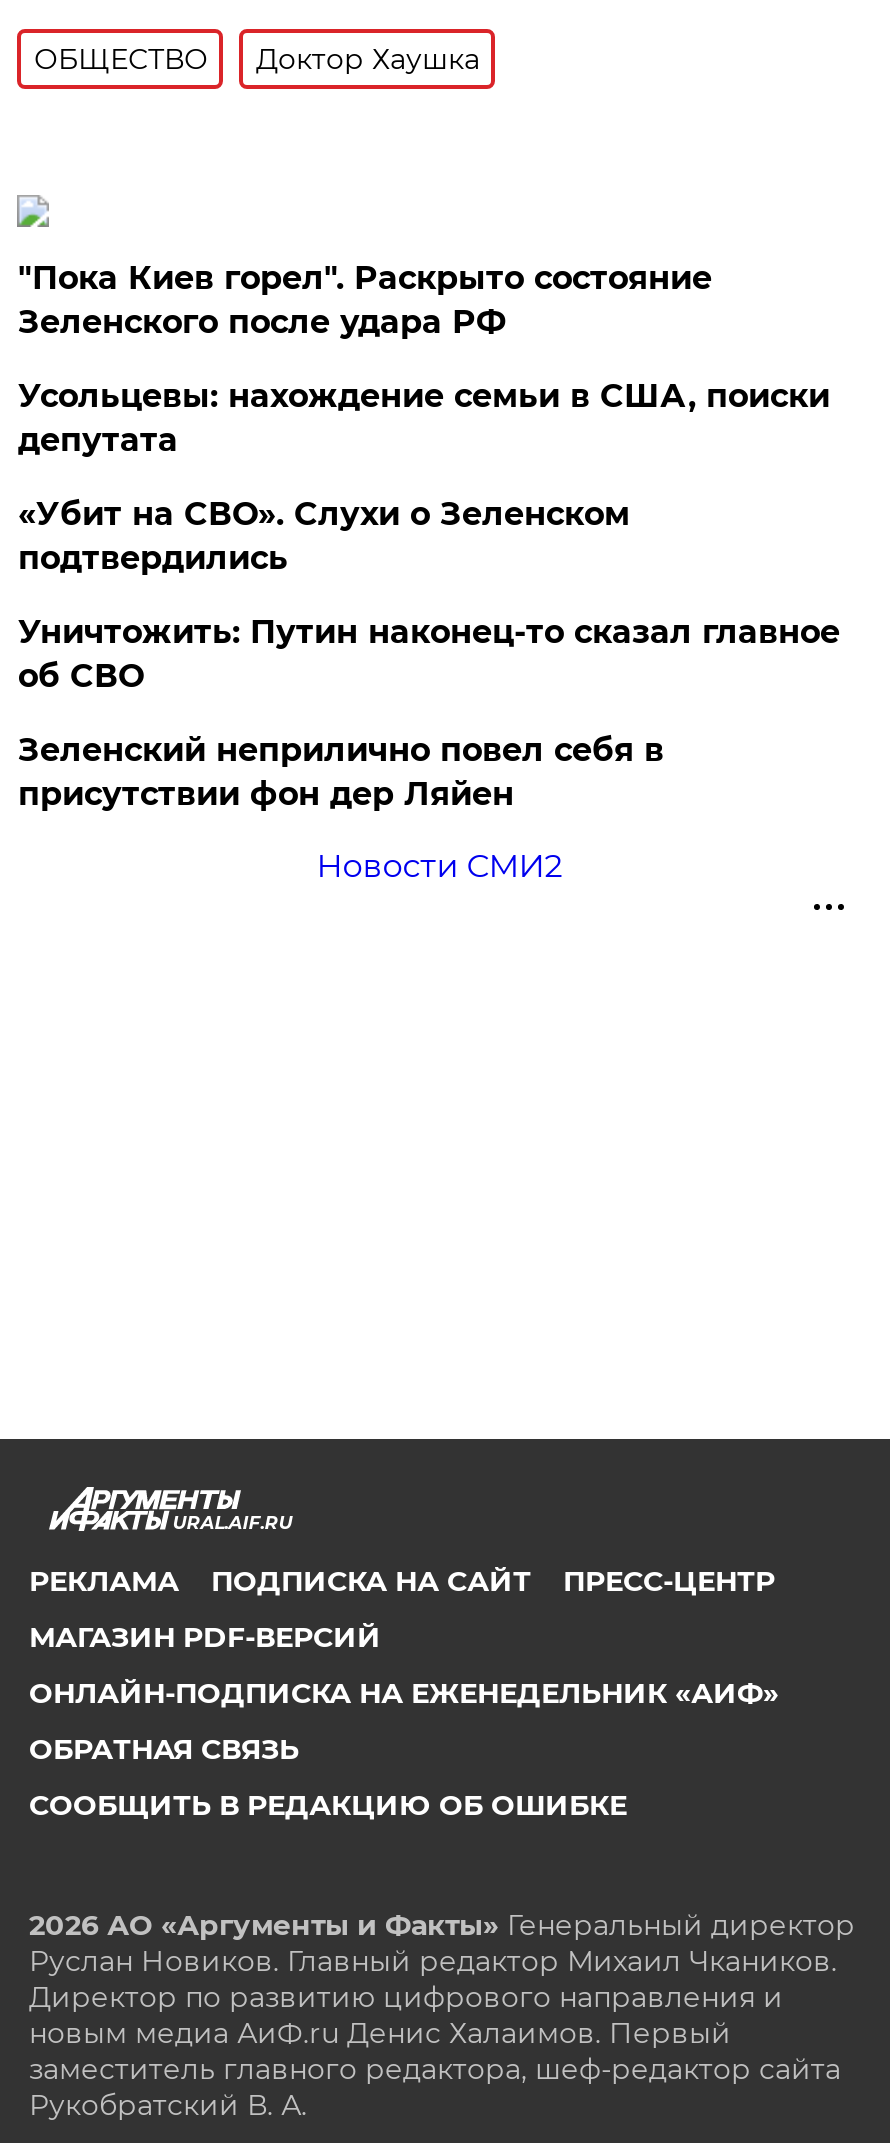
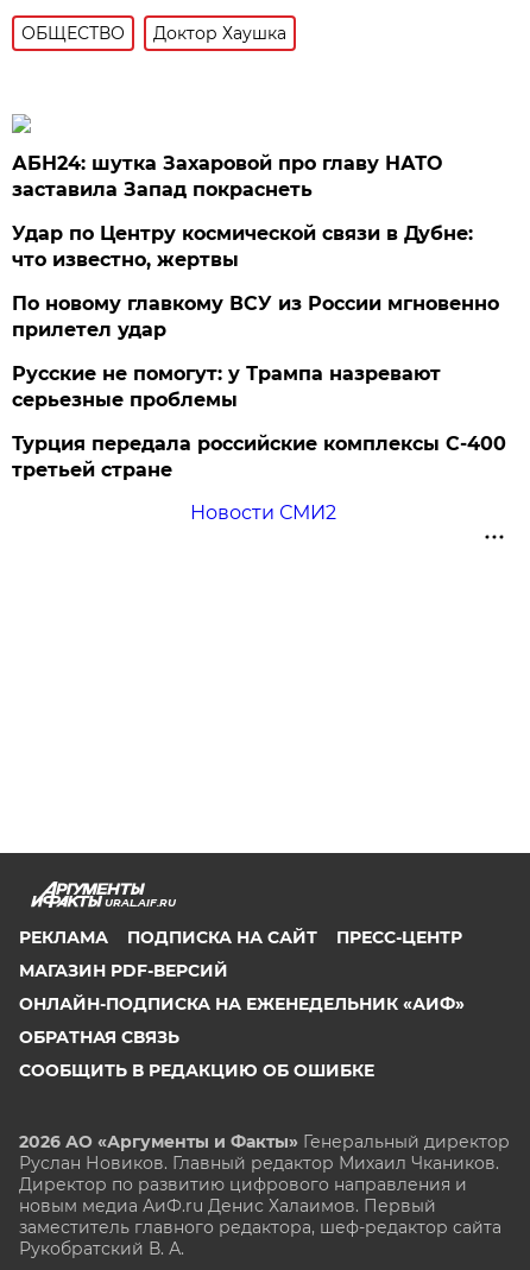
[18,259,712,341] "Пока Киев горел". Раскрыто состояние | Зеленского после удара РФ -> [12,152,443,201] АБН24: шутка Захаровой про главу НАТО | заставила Запад покраснеть
[18,377,830,459] Усольцевы: нахождение семьи в США, поиски | депутата -> [12,222,473,271] Удар по Центру космической связи в Дубне: | что известно, жертвы
[18,495,630,577] «Убит на СВО». Слухи о Зеленском | подтвердились -> [12,292,500,341] По новому главкому ВСУ из России мгновенно | прилетел удар
[18,613,840,695] Уничтожить: Путин наконец-то сказал главное | об СВО -> [12,362,441,411] Русские не помогут: у Трампа назревают | серьезные проблемы
[18,731,664,813] Зеленский неприлично повел cебя в | присутствии фон дер Ляйен -> [12,432,507,481] Турция передала российские комплексы С-400 | третьей стране

